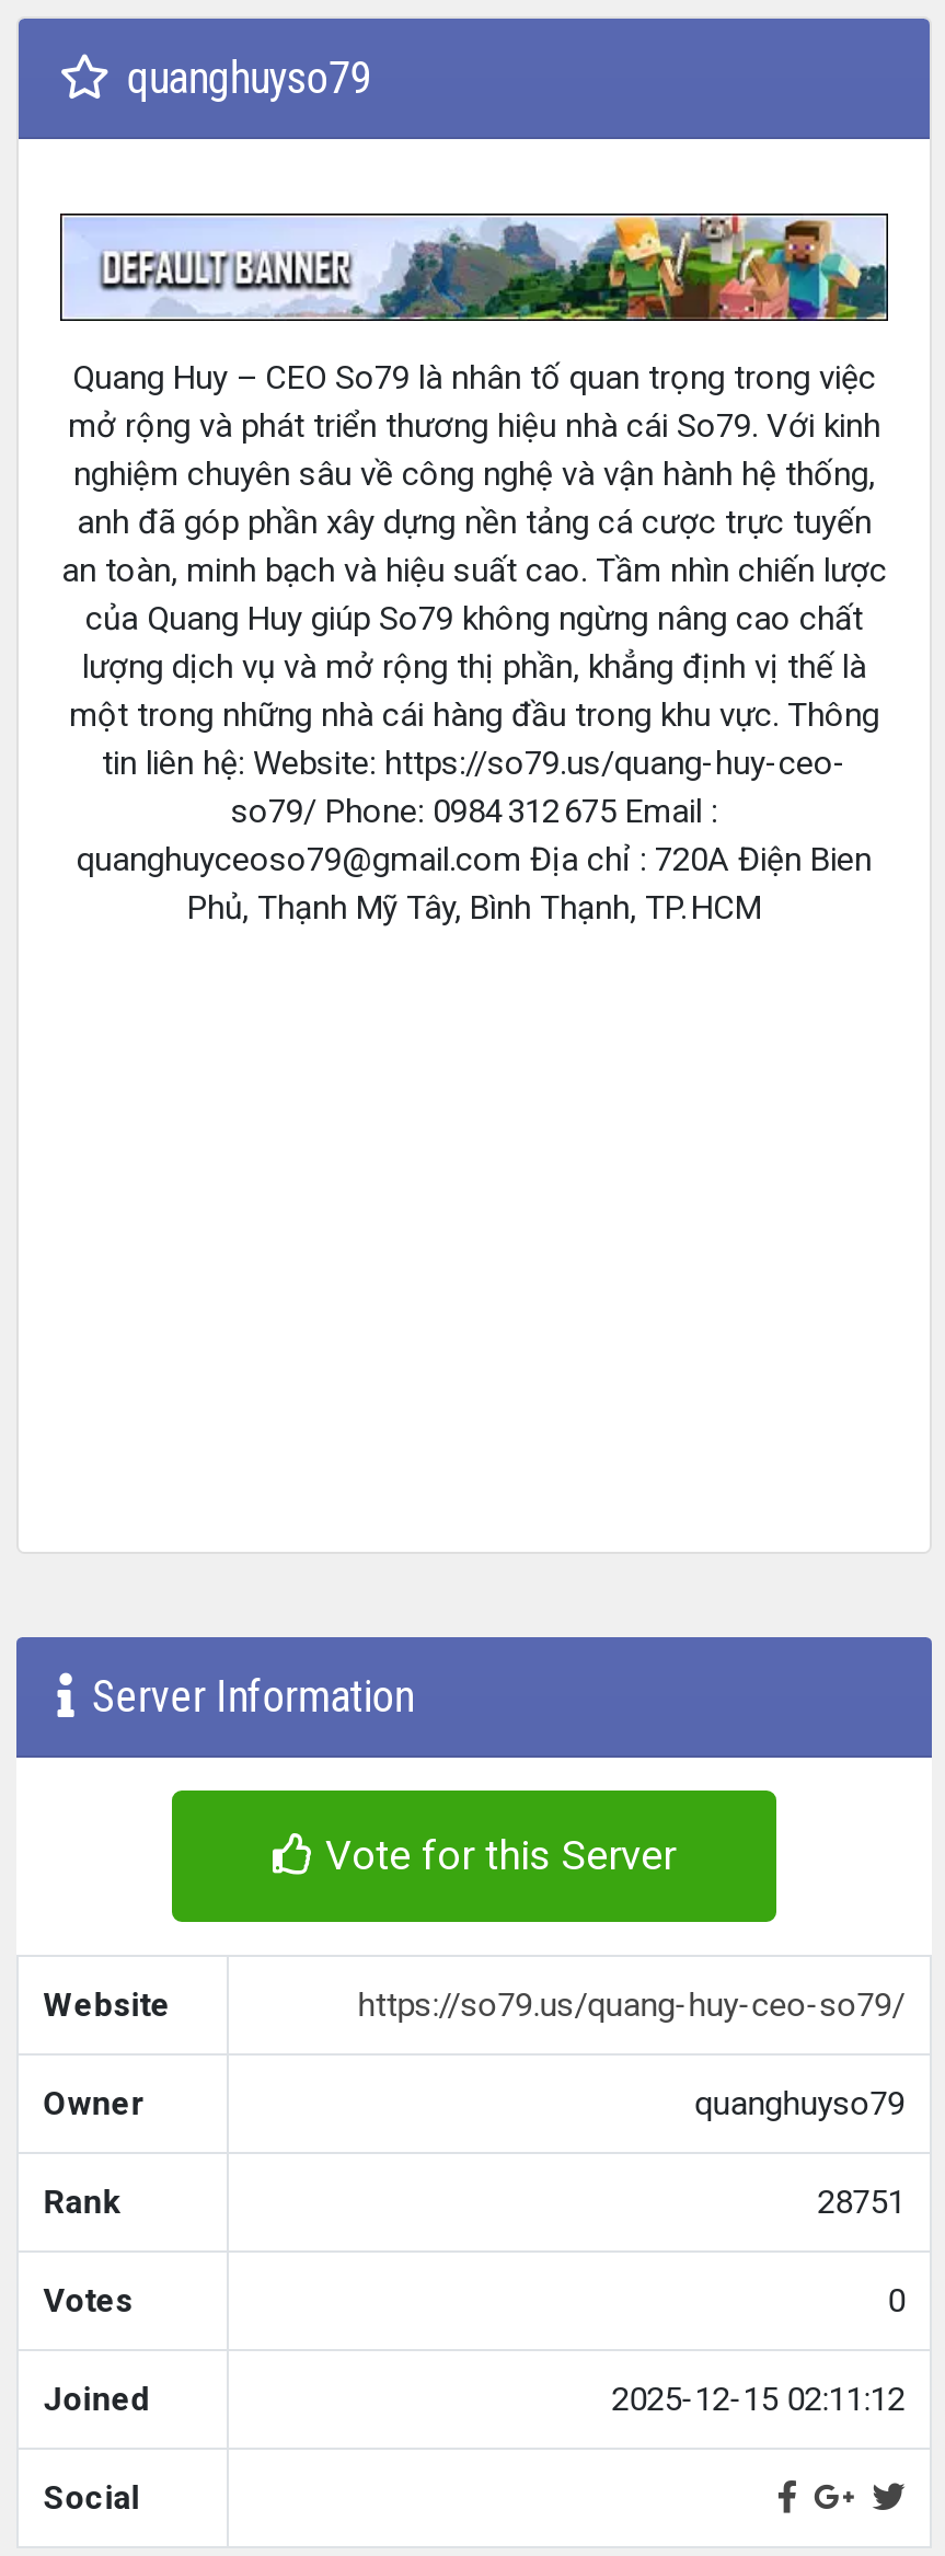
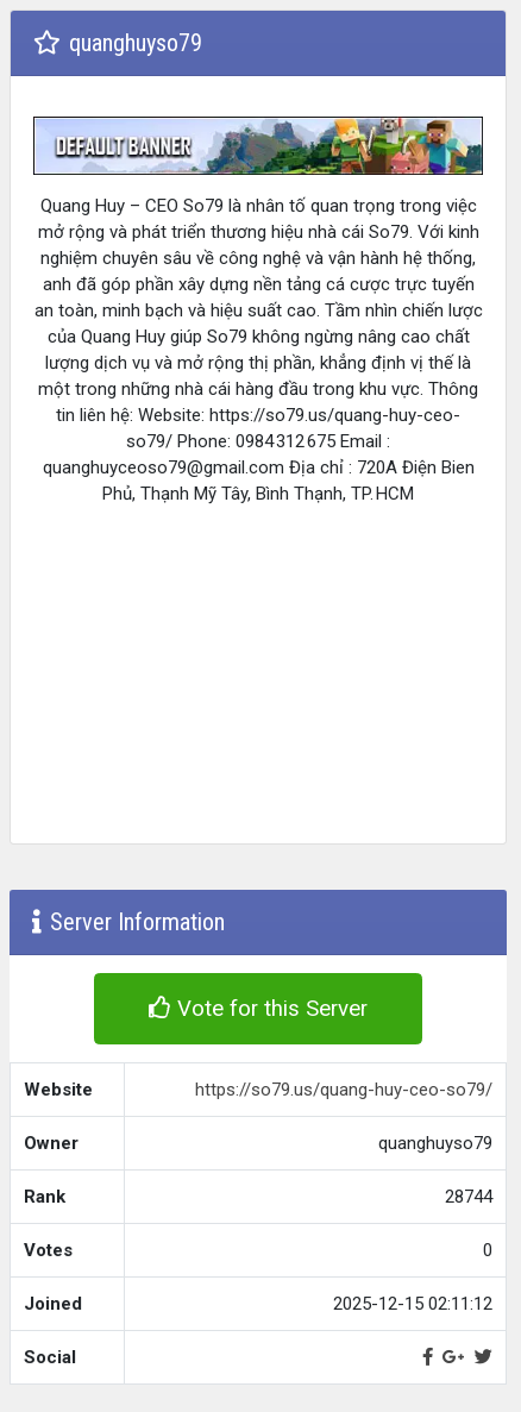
[818,2182,905,2222] 28751 -> [445,1186,492,1207] 28744

